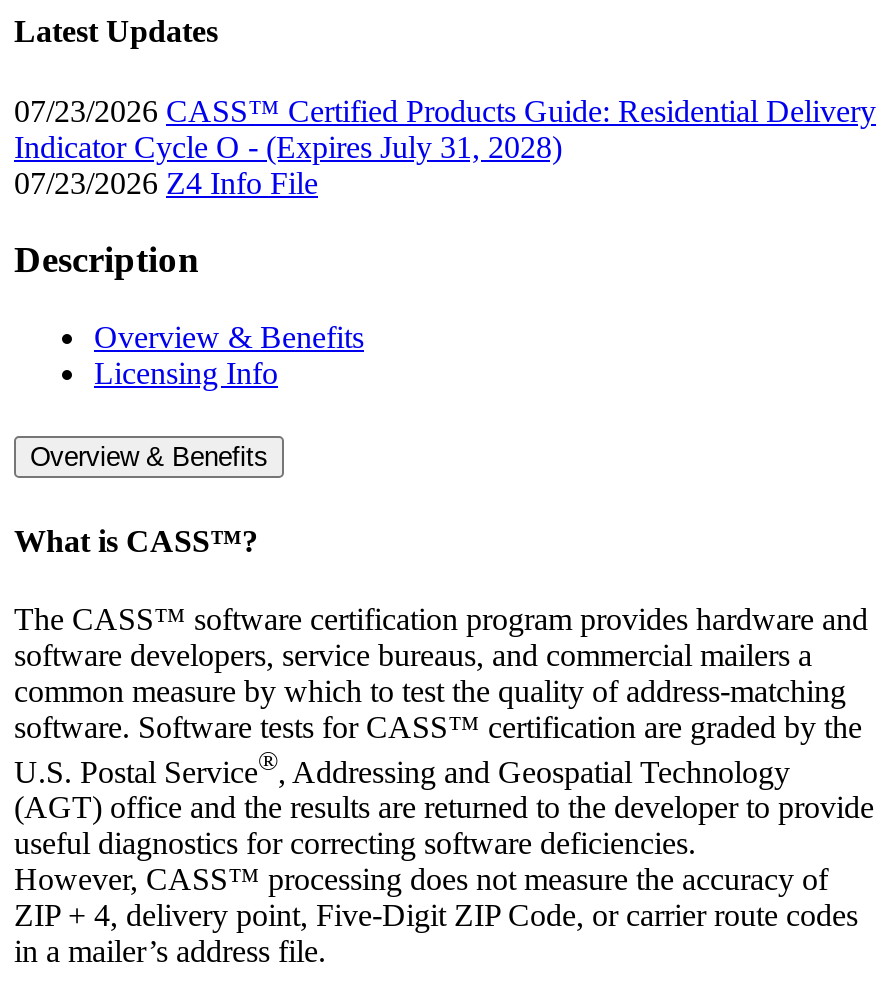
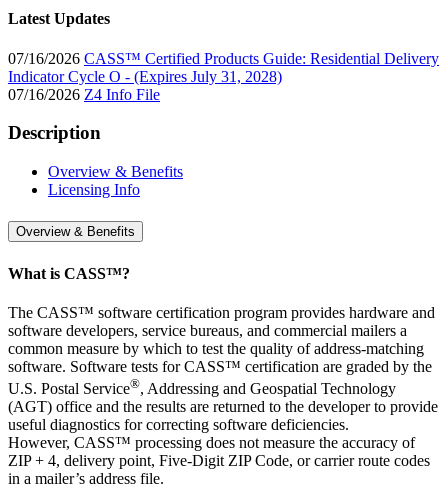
[14,94,876,128] 07/23/2026 CASS™ Certified Products Guide: Residential Delivery -> [8,50,439,67] 07/16/2026 CASS™ Certified Products Guide: Residential Delivery
[14,166,318,200] 07/23/2026 Z4 Info File -> [8,86,160,103] 07/16/2026 Z4 Info File

